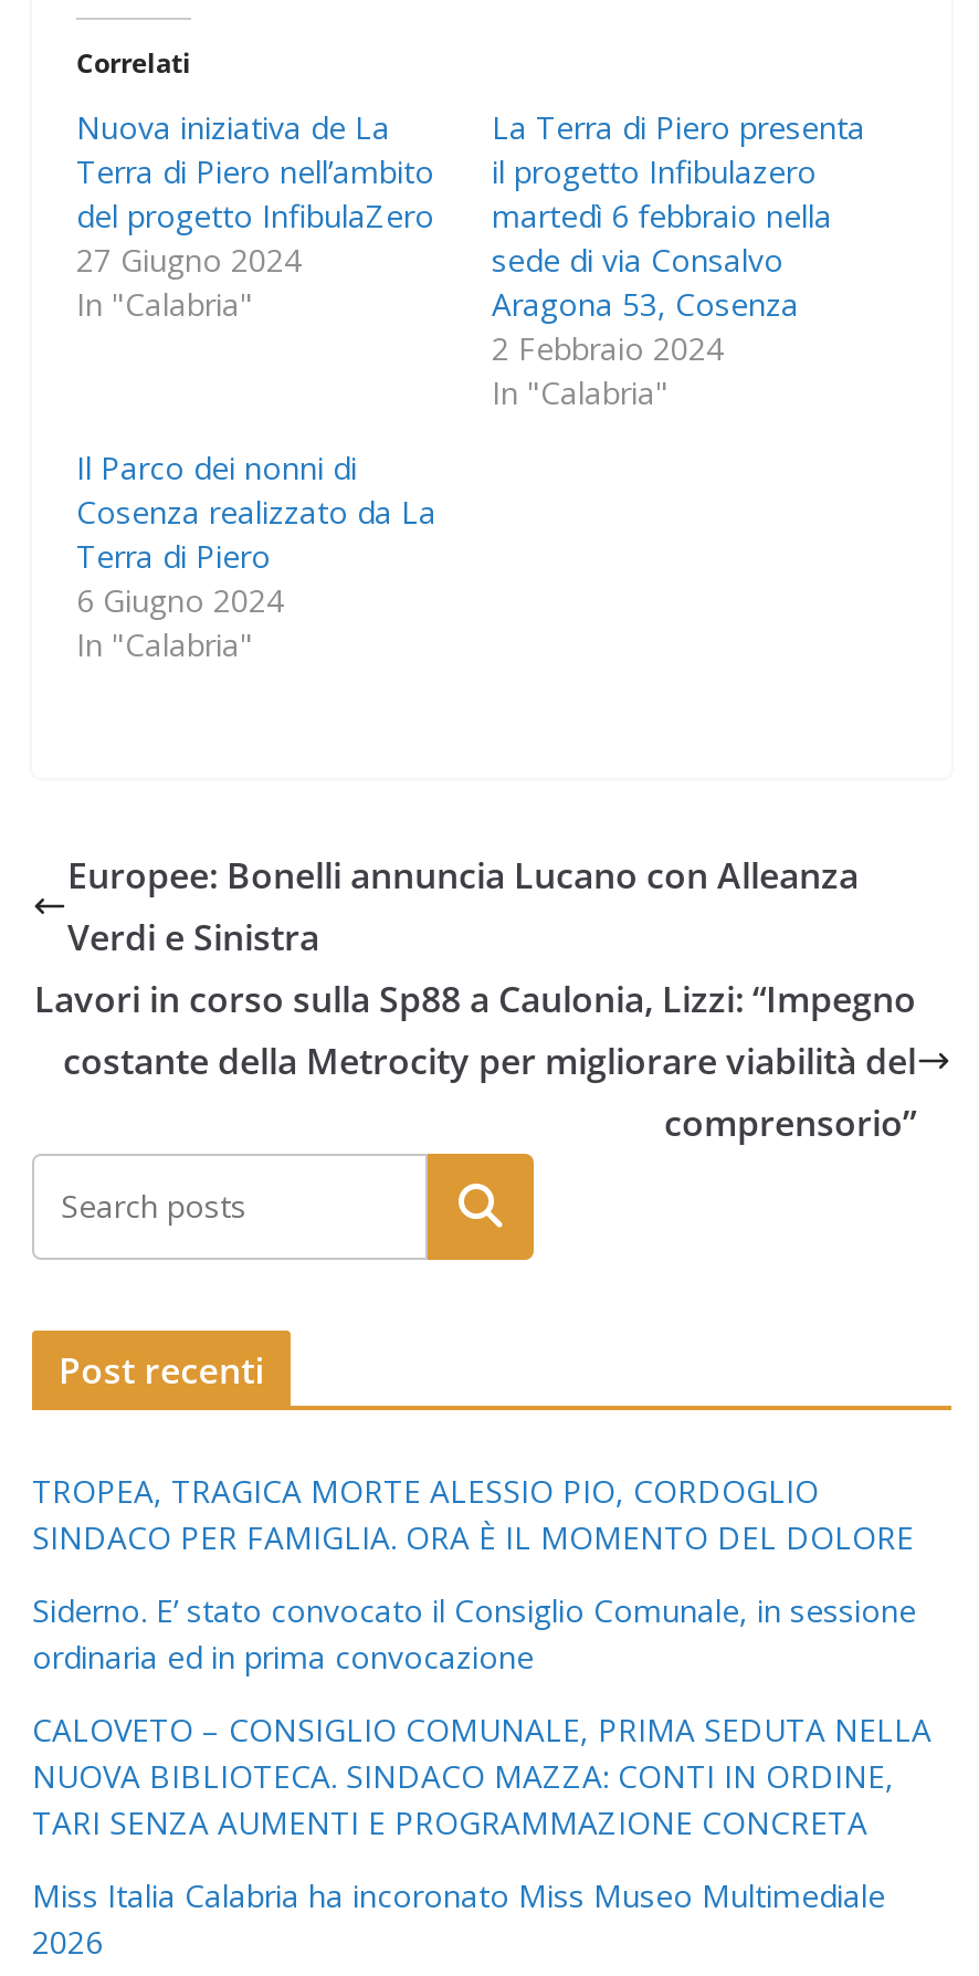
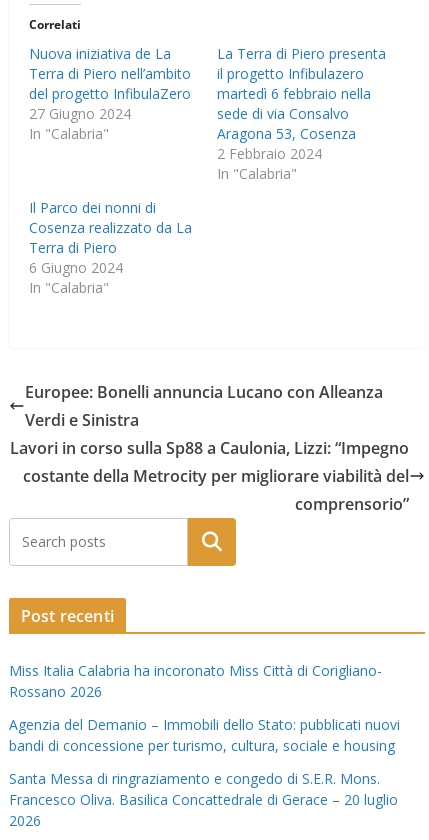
[32,1469,931,1915] TROPEA, TRAGICA MORTE ALESSIO PIO, CORDOGLIO | SINDACO PER FAMIGLIA. ORA È IL MOMENTO DEL DOLORE | Siderno. E’ stato convocato il Consiglio Comunale, in sessione | ordinaria ed in prima convocazione | CALOVETO – CONSIGLIO COMUNALE, PRIMA SEDUTA NELLA | NUOVA BIBLIOTECA. SINDACO MAZZA: CONTI IN ORDINE, | TARI SENZA AUMENTI E PROGRAMMAZIONE CONCRETA | Miss Italia Calabria ha incoronato Miss Museo Multimediale -> [9,661,400,809] Miss Italia Calabria ha incoronato Miss Città di Corigliano- | Rossano 2026 | Agenzia del Demanio – Immobili dello Stato: pubblicati nuovi | bandi di concessione per turismo, cultura, sociale e housing | Santa Messa di ringraziamento e congedo di S.E.R. Mons. | Francesco Oliva. Basilica Concattedrale di Gerace – 20 luglio

